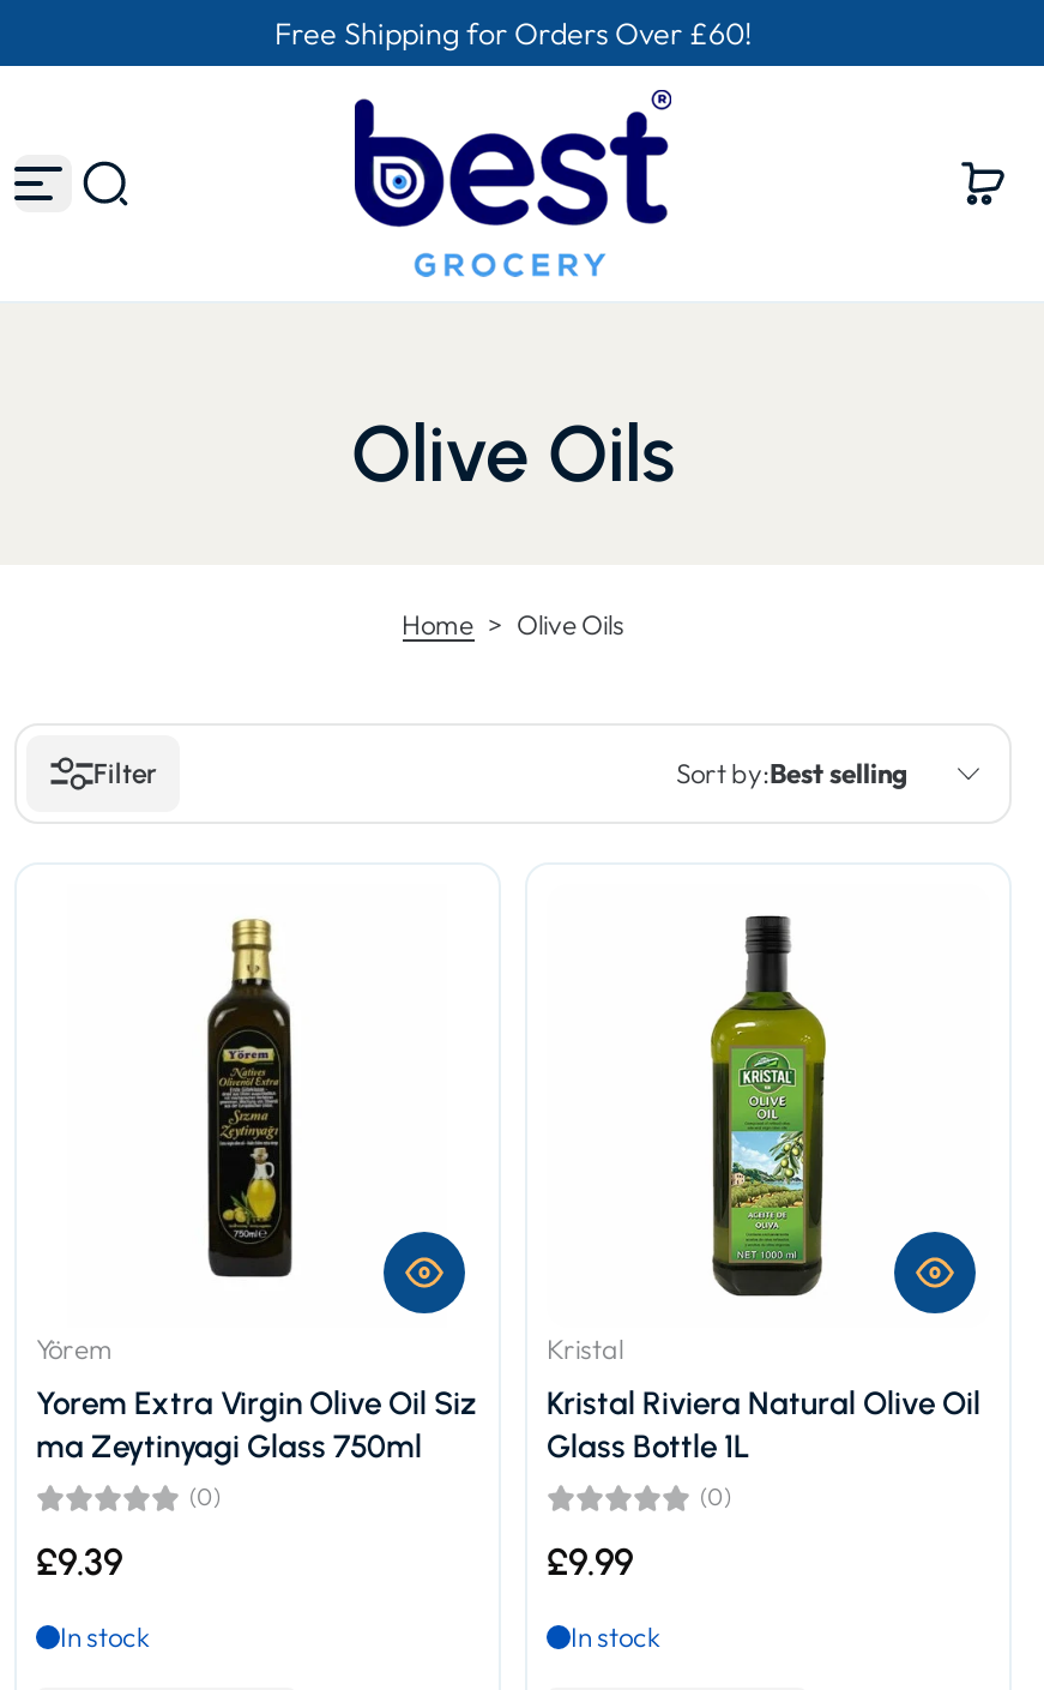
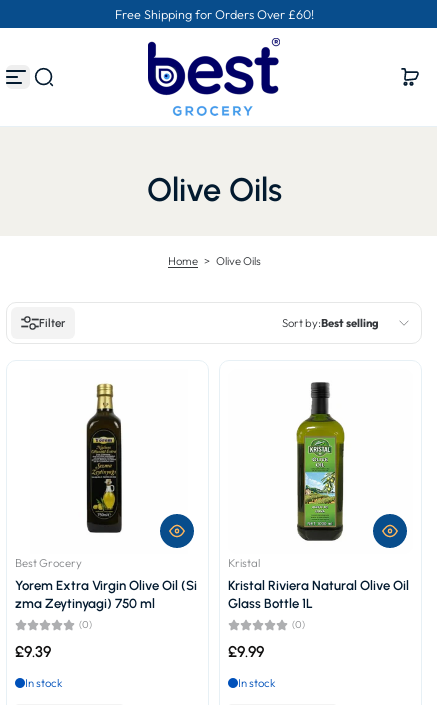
[36,1333,477,1465] Yörem | Yorem Extra Virgin Olive Oil Siz | ma Zeytinyagi Glass 750ml -> [15,556,197,611] Best Grocery | Yorem Extra Virgin Olive Oil (Si | zma Zeytinyagi) 750 ml

